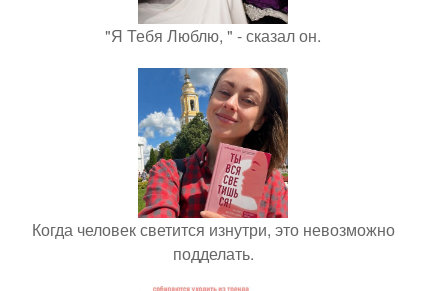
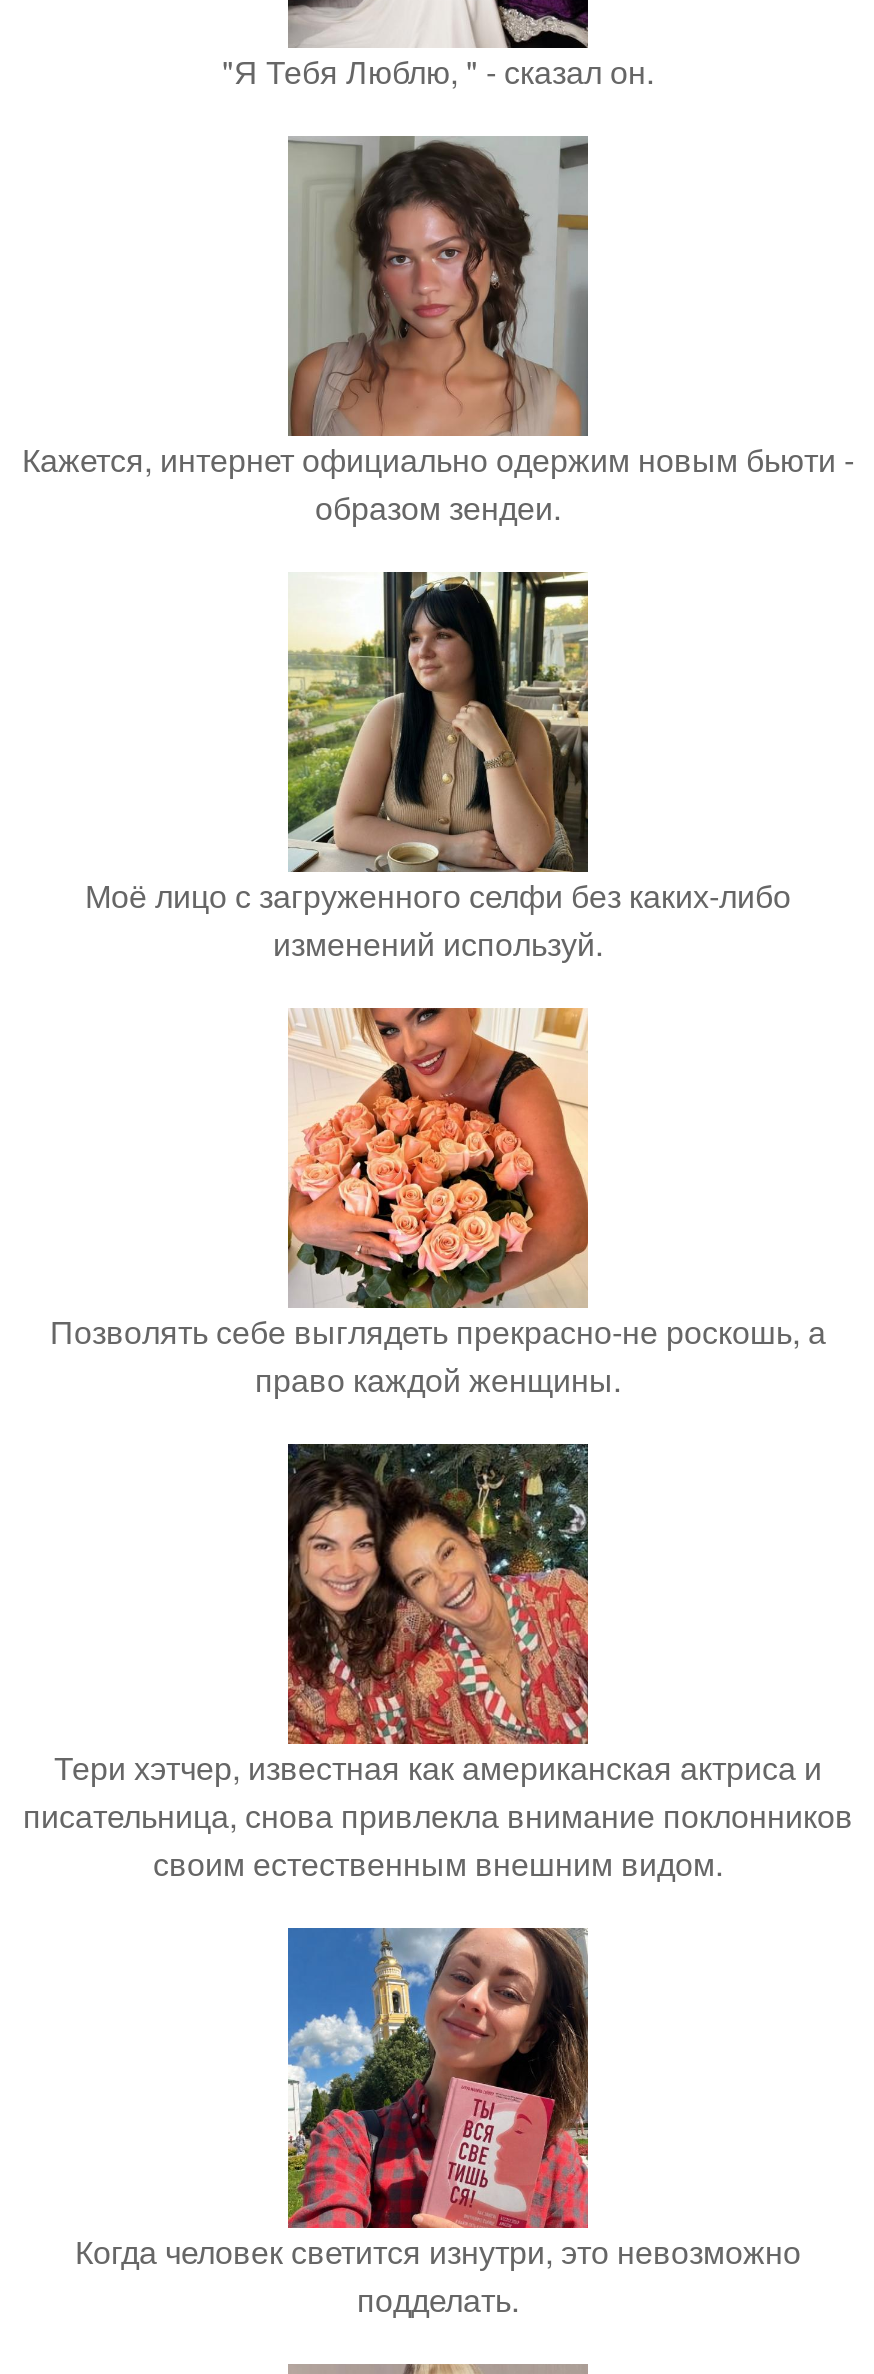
none -> [22,136,854,531] [image] | Кажется, интернет официально одержим новым бьюти - | образом зендеи.
none -> [23,1418,853,1887] [image] | Тери хэтчер, известная как американская актриса и | писательница, снова привлекла внимание поклонников | своим естественным внешним видом.
none -> [50,982,826,1403] [image] | Позволять себе выглядеть прекрасно-не роскошь, а | право каждой женщины.
none -> [85,570,791,967] [image] | Моё лицо с загруженного селфи без каких-либо | изменений используй.

